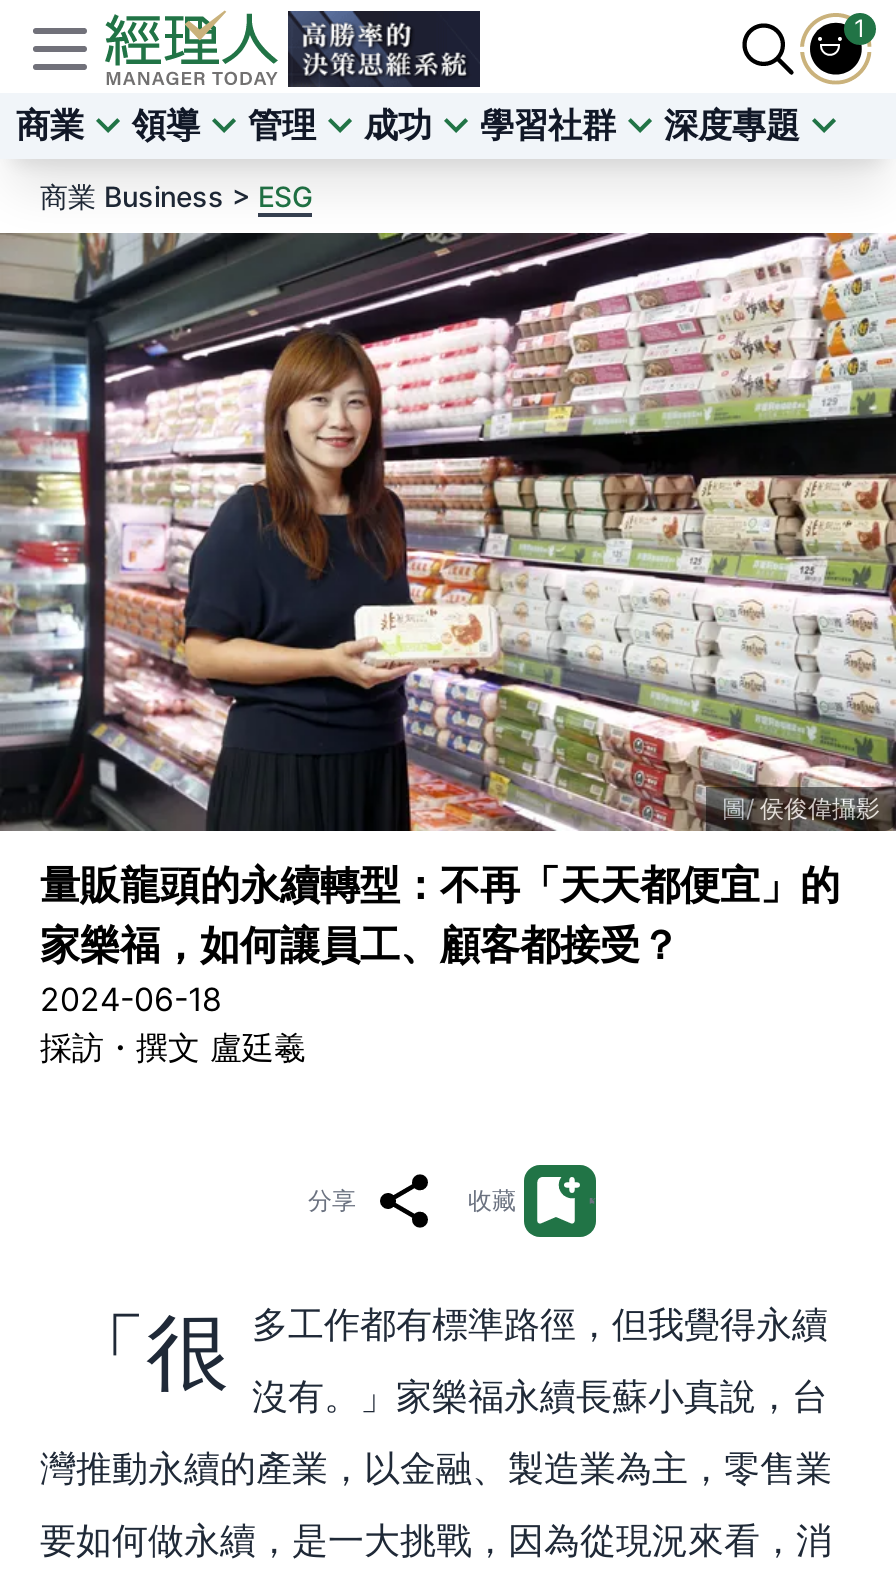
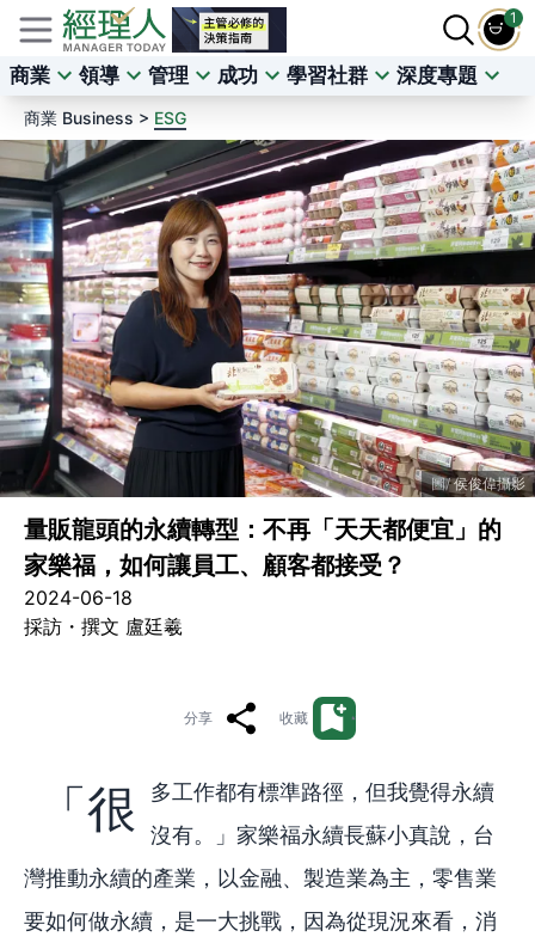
[302,21,468,85] [image] -> [182,12,277,50] [image]

